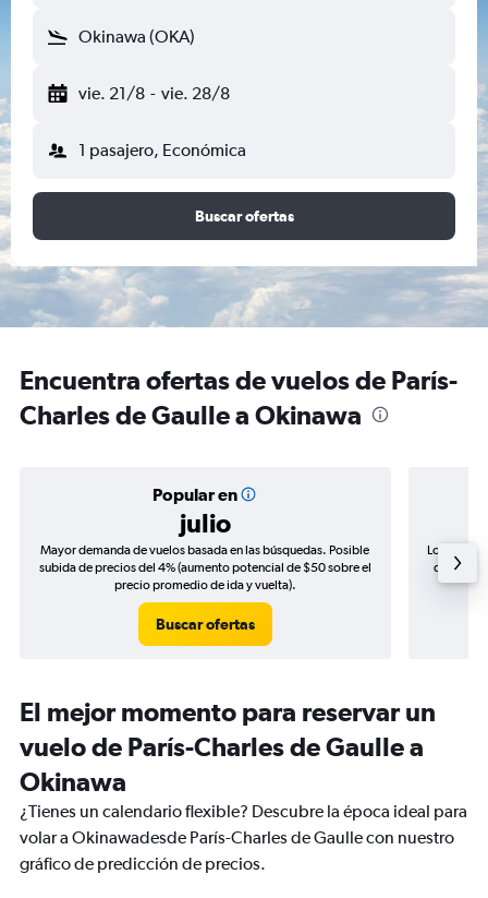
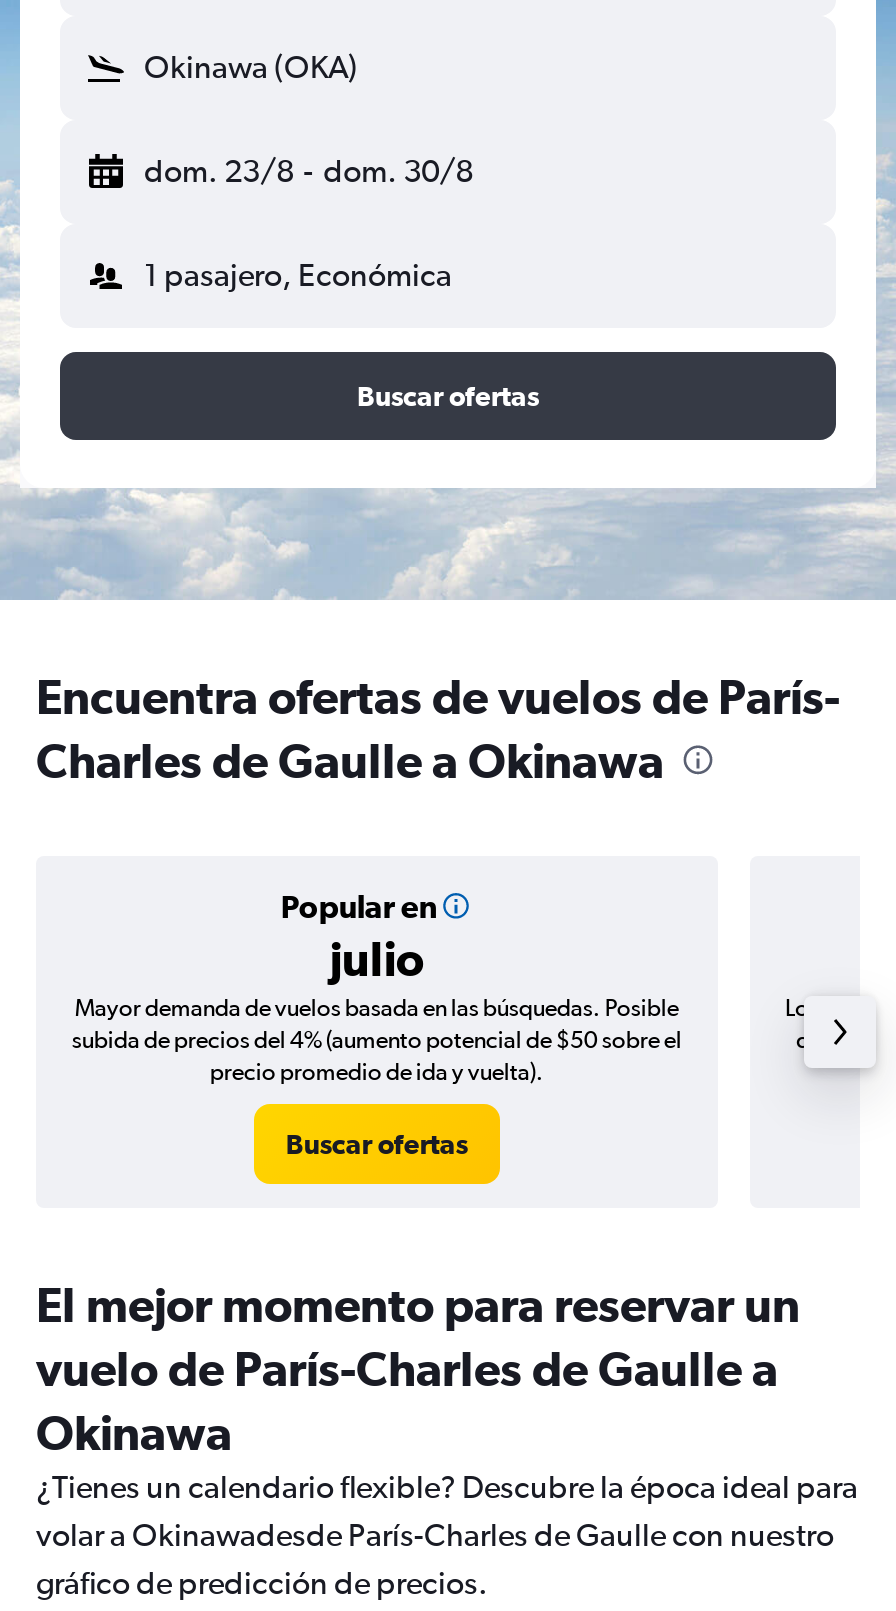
[78,83,229,104] vie. 21/8 - vie. 28/8 -> [144,152,473,190] dom. 23/8 - dom. 30/8

